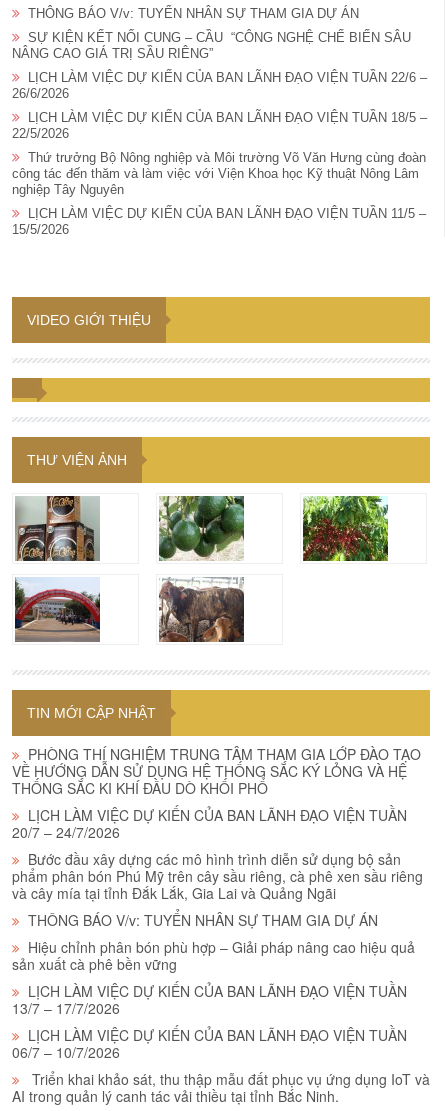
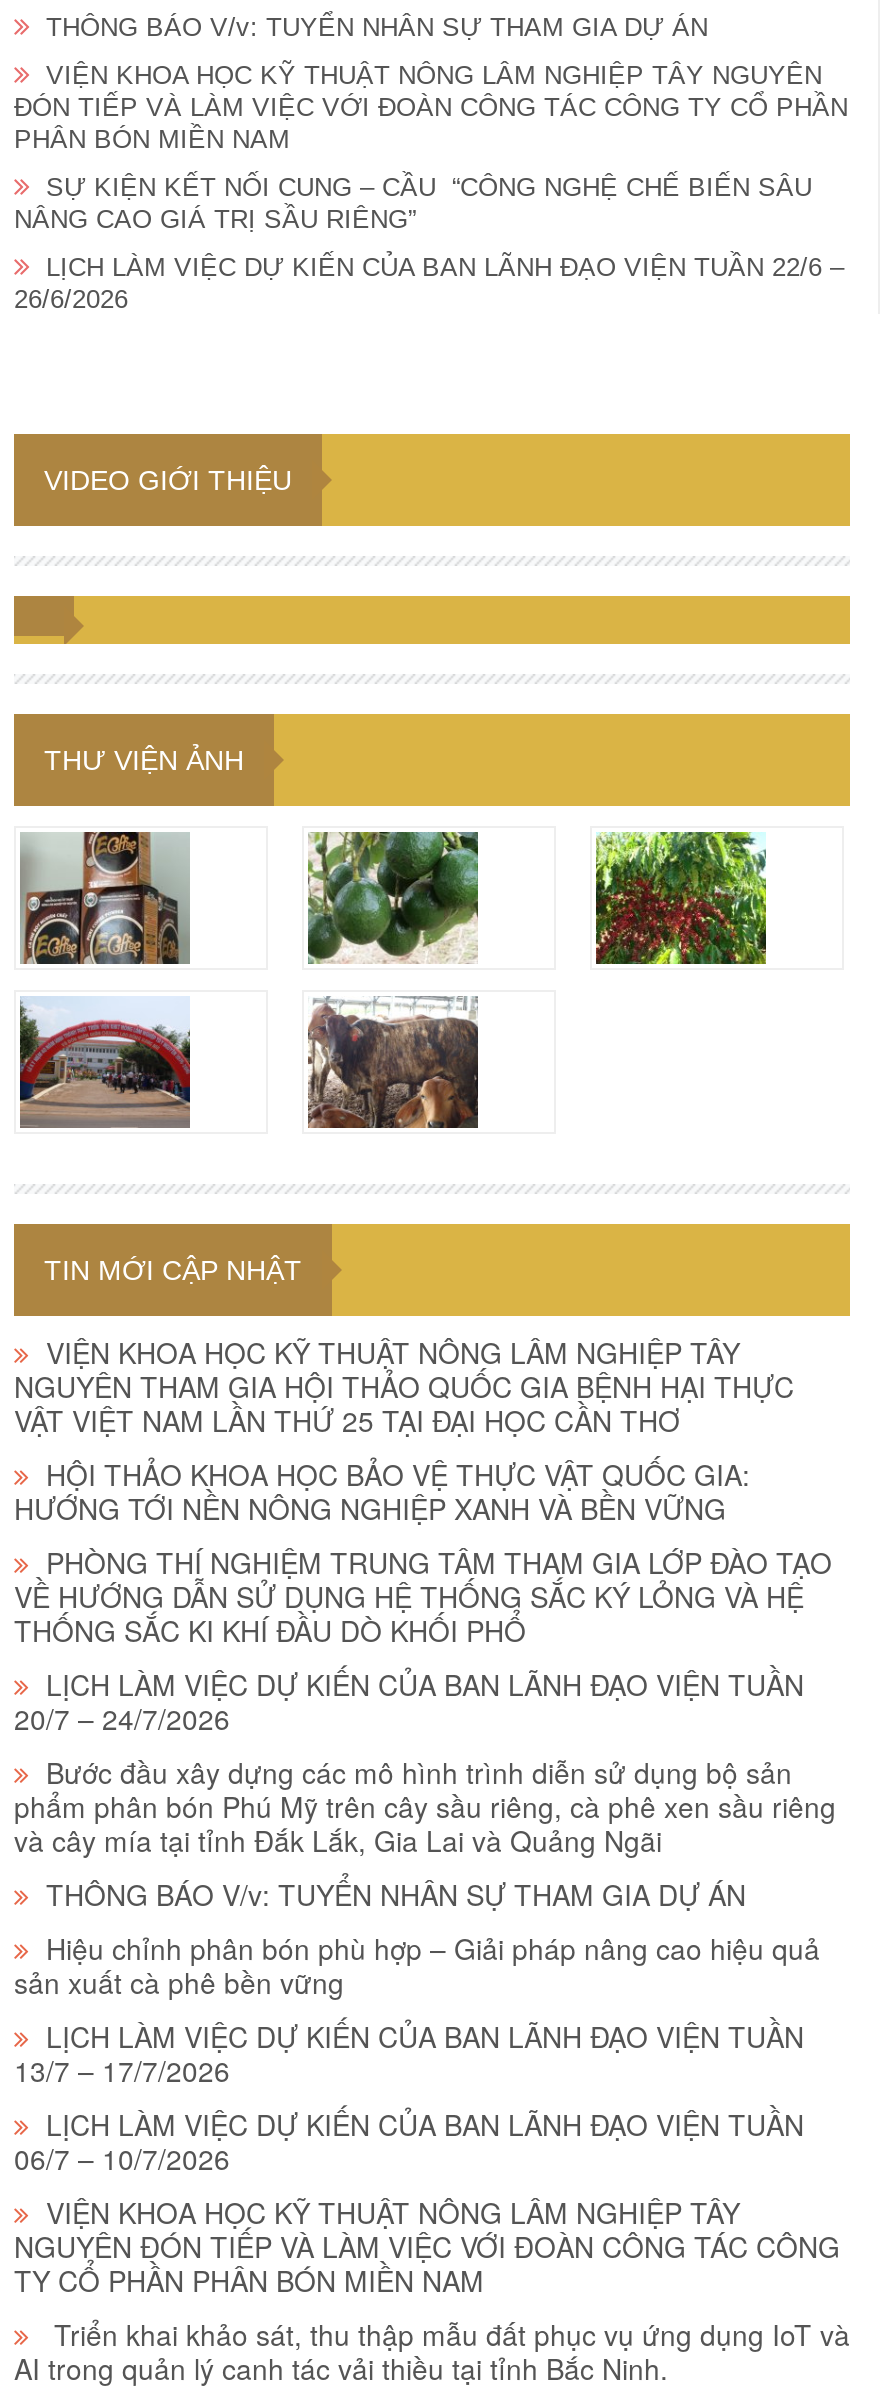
none -> [14,59,848,153] VIỆN KHOA HỌC KỸ THUẬT NÔNG LÂM NGHIỆP TÂY NGUYÊN | ĐÓN TIẾP VÀ LÀM VIỆC VỚI ĐOÀN CÔNG TÁC CÔNG TY CỔ PHẦN | PHÂN BÓN MIỀN NAM
[12,110,427,237] LỊCH LÀM VIỆC DỰ KIẾN CỦA BAN LÃNH ĐẠO VIỆN TUẦN 18/5 – | 22/5/2026 | Thứ trưởng Bộ Nông nghiệp và Môi trường Võ Văn Hưng cùng đoàn | công tác đến thăm và làm việc với Viện Khoa học Kỹ thuật Nông Lâm | nghiệp Tây Nguyên | LỊCH LÀM VIỆC DỰ KIẾN CỦA BAN LÃNH ĐẠO VIỆN TUẦN 11/5 – | 15/5/2026 -> none
moved [27,312,151,468] -> [44,463,292,775]: VIDEO GIỚI THIỆU | THƯ VIỆN ẢNH
moved [157,493,246,563] -> [304,828,482,968]: [image]
moved [157,576,245,645] -> [304,994,480,1132]: [image]
moved [27,705,156,721] -> [44,1253,302,1285]: TIN MỚI CẬP NHẬT
none -> [14,1331,794,1527] VIỆN KHOA HỌC KỸ THUẬT NÔNG LÂM NGHIỆP TÂY | NGUYÊN THAM GIA HỘI THẢO QUỐC GIA BỆNH HẠI THỰC | VẬT VIỆT NAM LẦN THỨ 25 TẠI ĐẠI HỌC CẦN THƠ | HỘI THẢO KHOA HỌC BẢO VỆ THỰC VẬT QUỐC GIA: | HƯỚNG TỚI NỀN NÔNG NGHIỆP XANH VÀ BỀN VỮNG
none -> [14,2191,840,2299] VIỆN KHOA HỌC KỸ THUẬT NÔNG LÂM NGHIỆP TÂY | NGUYÊN ĐÓN TIẾP VÀ LÀM VIỆC VỚI ĐOÀN CÔNG TÁC CÔNG | TY CỔ PHẦN PHÂN BÓN MIỀN NAM

